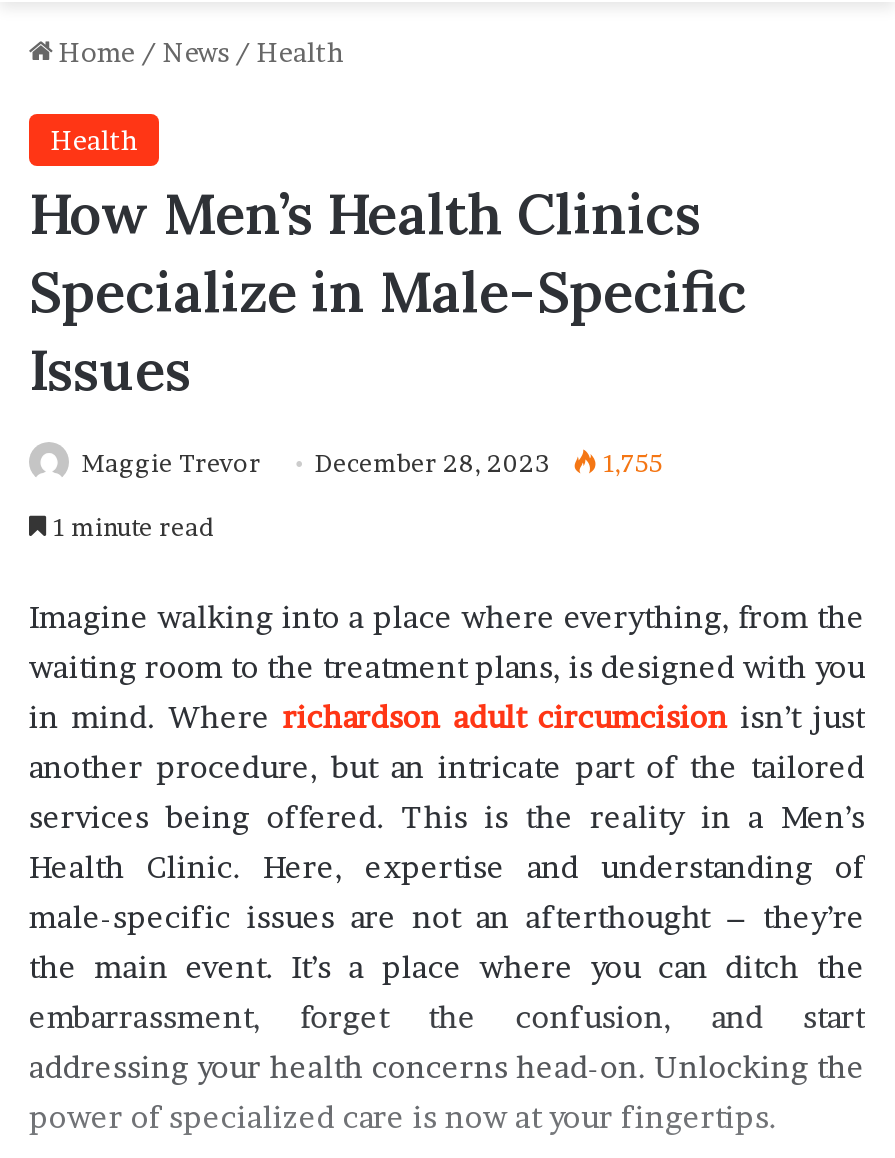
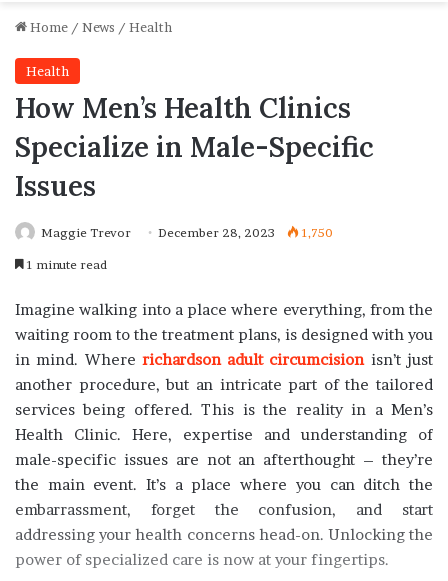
[81,449,663,479] Maggie Trevor December 28, 2023 1,755 -> [41,225,333,240] Maggie Trevor December 28, 2023 1,750

